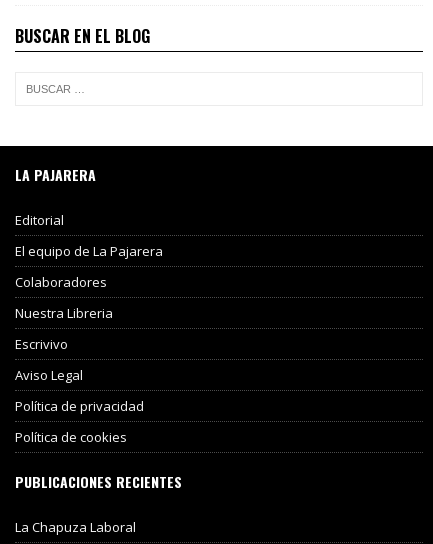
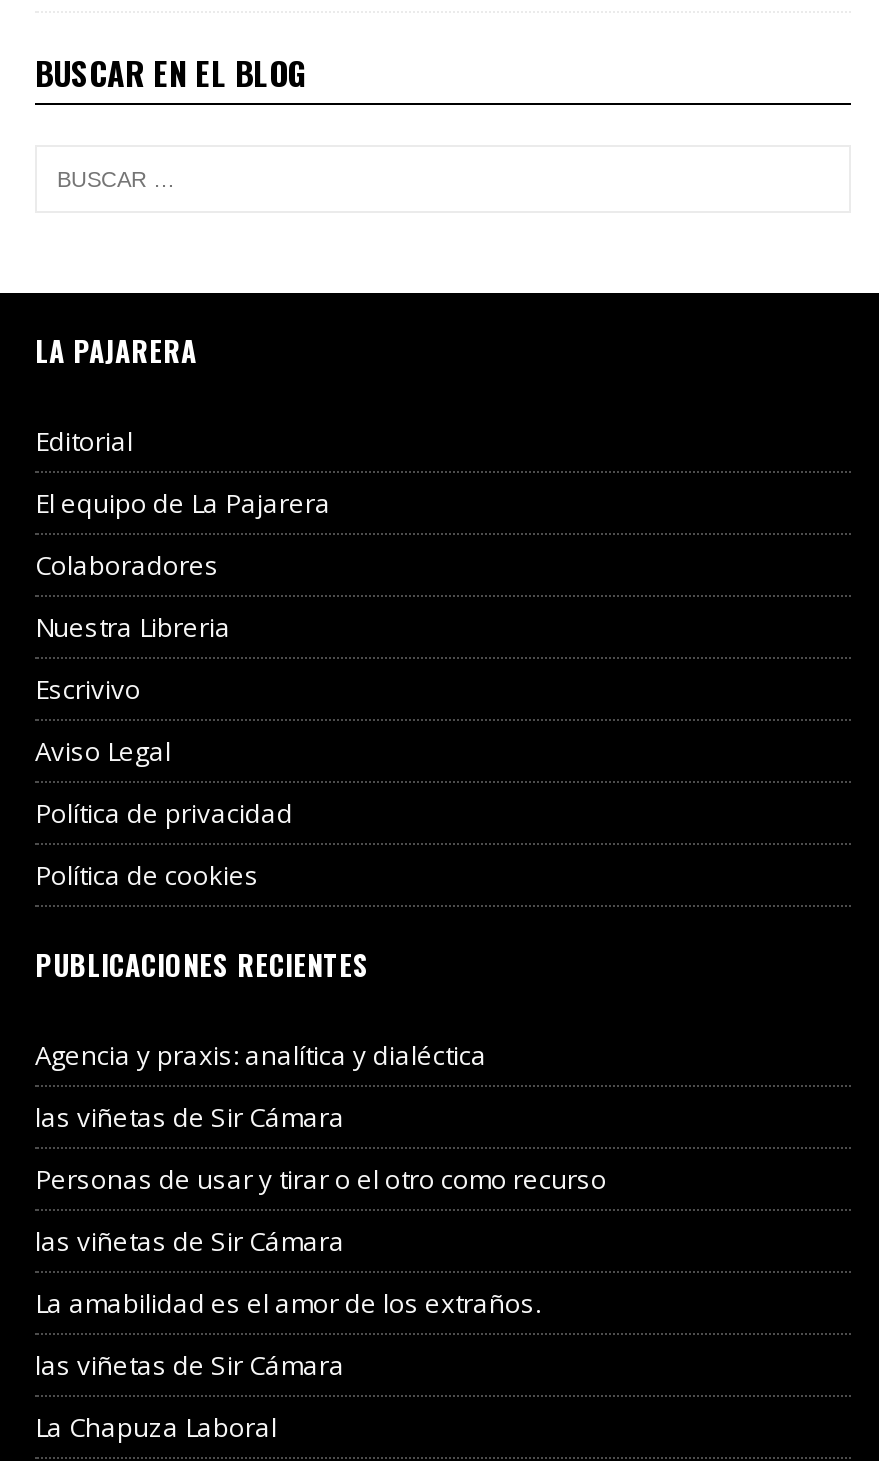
none -> [35,1037,607,1383] Agencia y praxis: analítica y dialéctica | las viñetas de Sir Cámara | Personas de usar y tirar o el otro como recurso | las viñetas de Sir Cámara | La amabilidad es el amor de los extraños. | las viñetas de Sir Cámara

